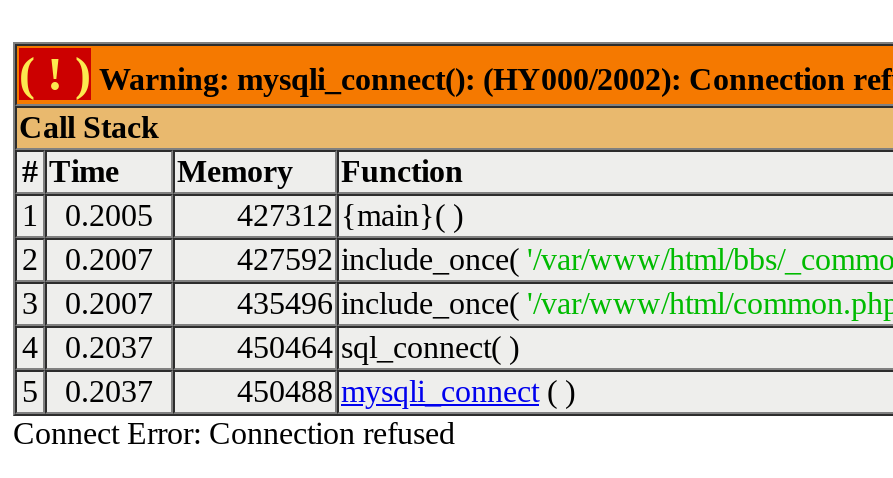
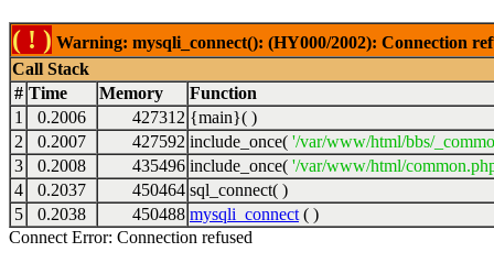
[22,198,153,232] 1 0.2005 -> [14,108,86,127] 1 0.2006
[22,286,153,320] 3 0.2007 -> [14,156,86,175] 3 0.2008
[22,374,153,408] 5 0.2037 -> [14,205,86,223] 5 0.2038

